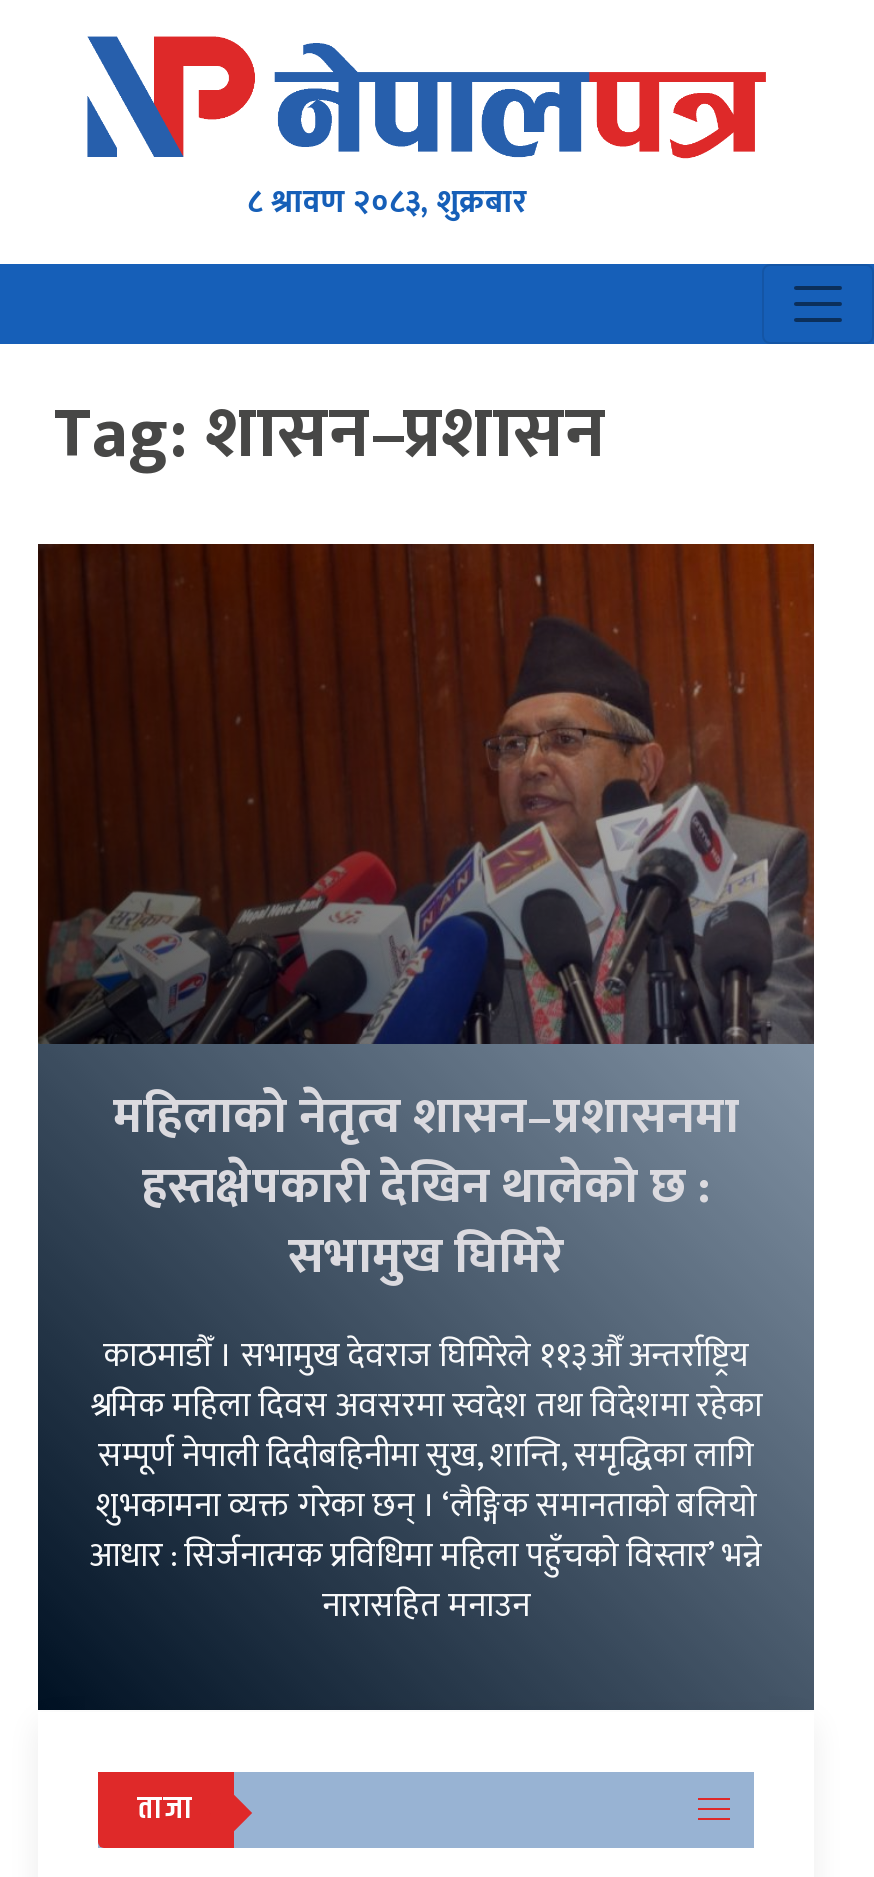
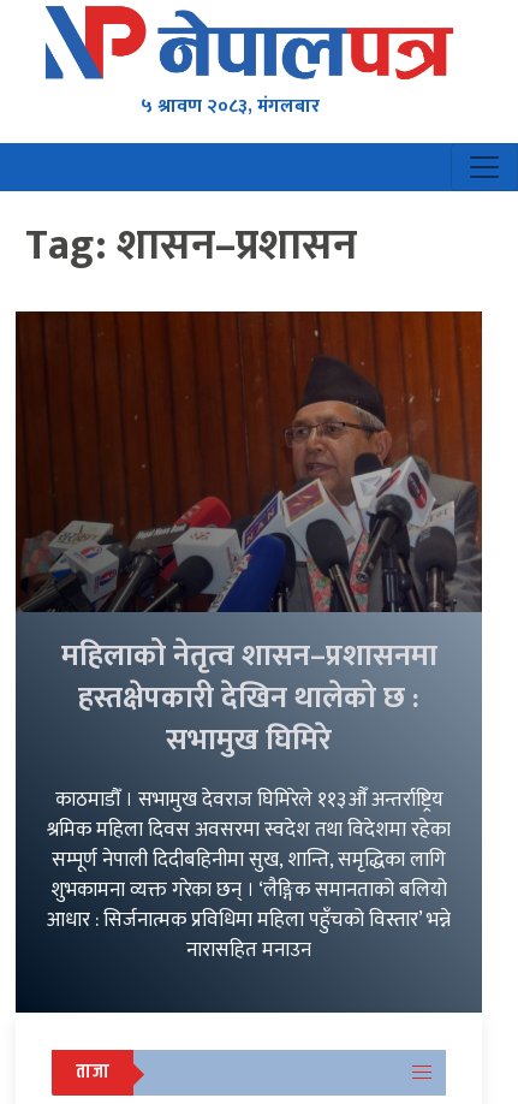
[247,177,527,231] ८ श्रावण २०८३, शुक्रबार -> [141,91,320,123] ५ श्रावण २०८३, मंगलबार

